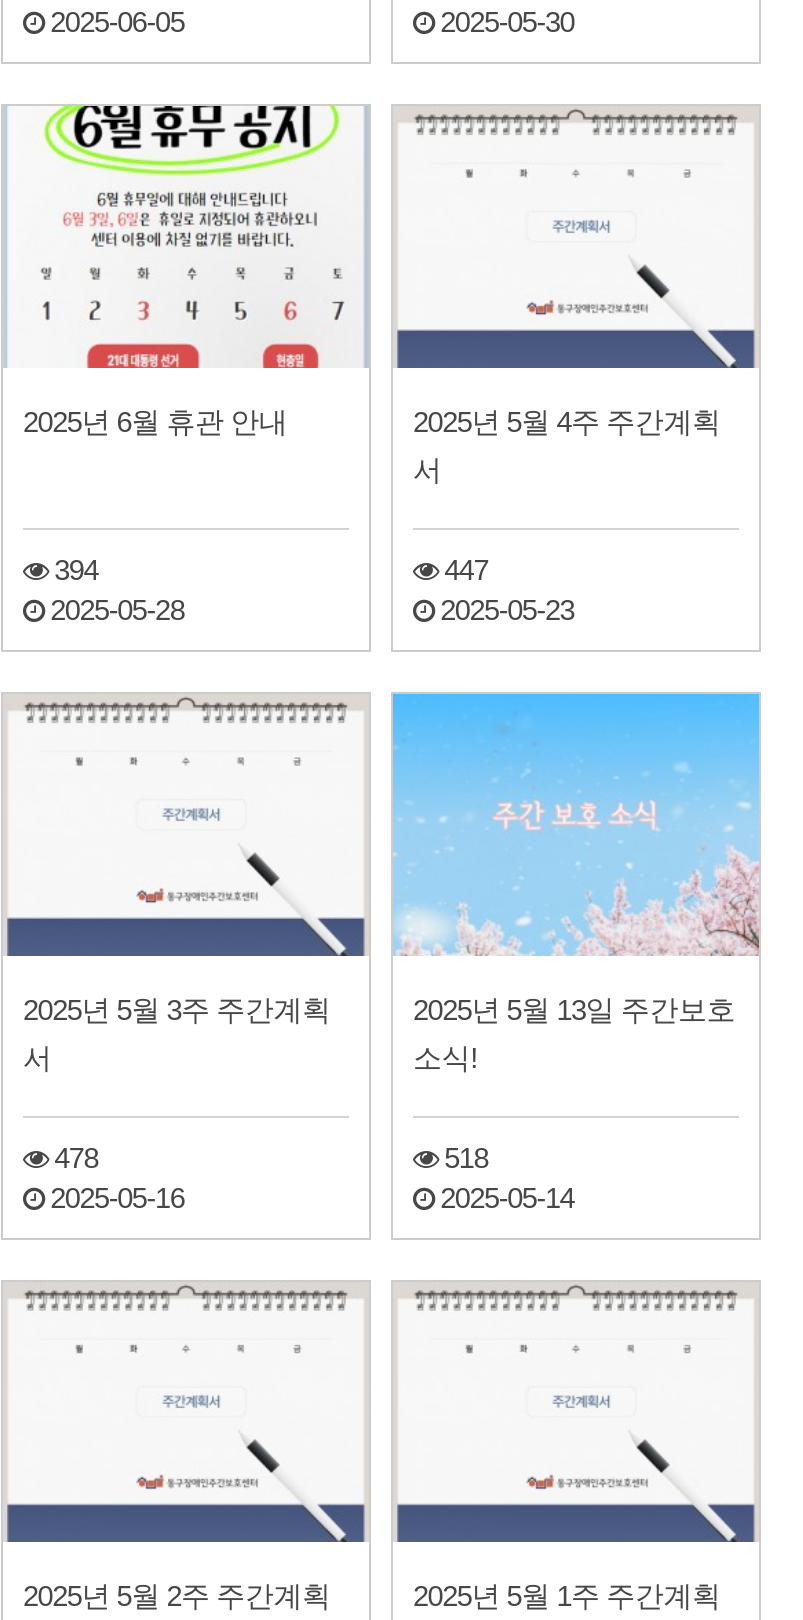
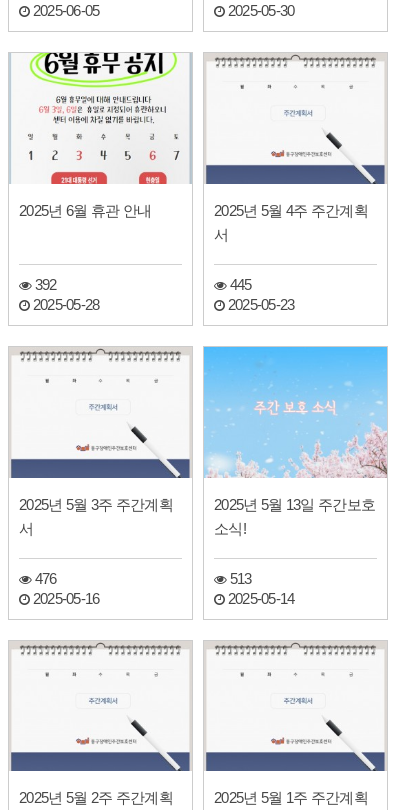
[48,554,98,586] 394 -> [31,277,56,293] 392
[438,554,488,586] 447 -> [226,277,251,293] 445
[48,1141,98,1173] 478 -> [31,570,56,586] 476
[438,1141,488,1173] 518 -> [226,570,251,586] 513

